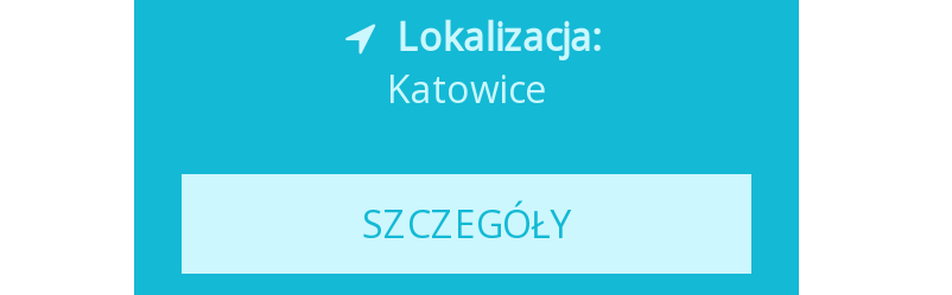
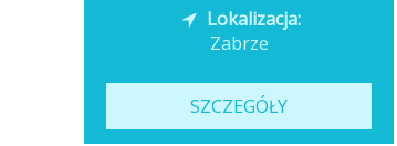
[387,63,546,115] Katowice -> [210,31,268,55] Zabrze

